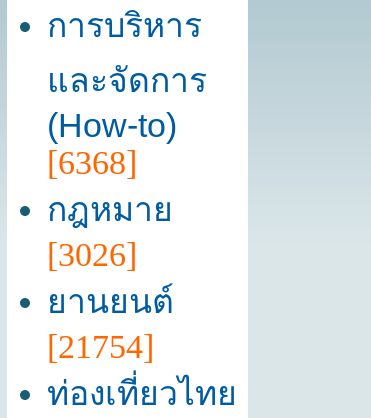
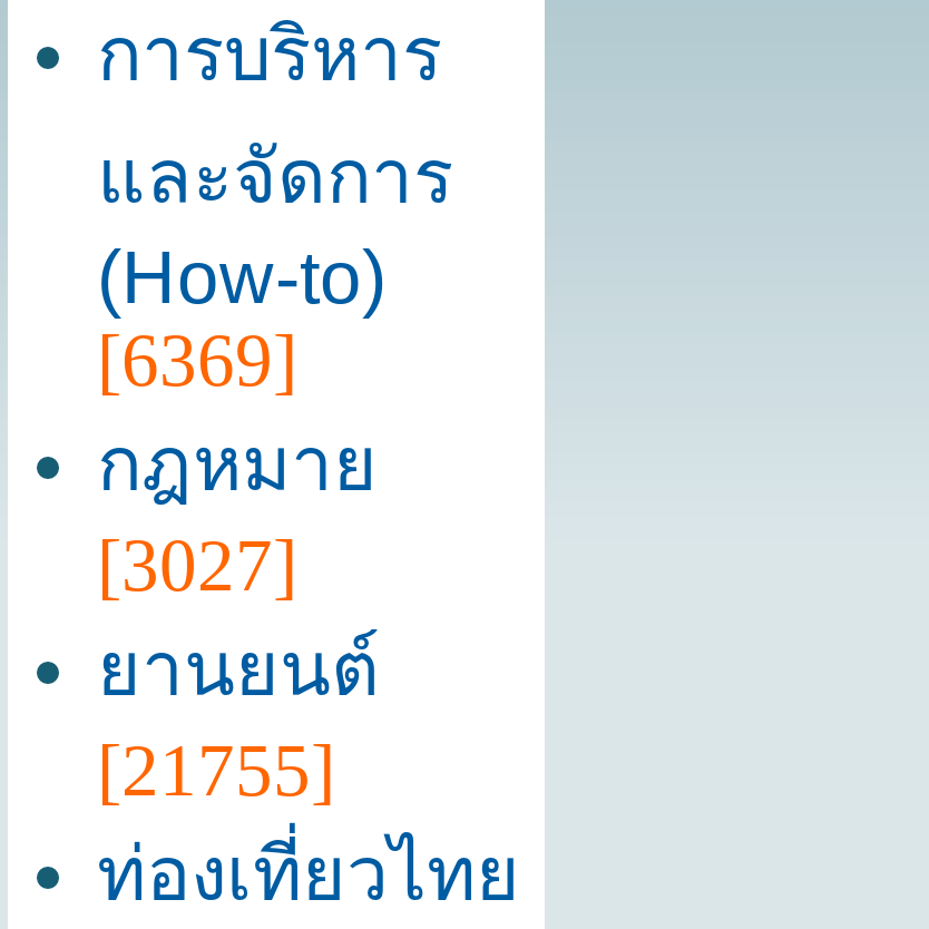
[47,144,137,181] [6368] -> [97,319,297,401] [6369]
[47,236,137,273] [3026] -> [97,524,297,606] [3027]
[47,328,154,365] [21754] -> [97,728,335,811] [21755]

